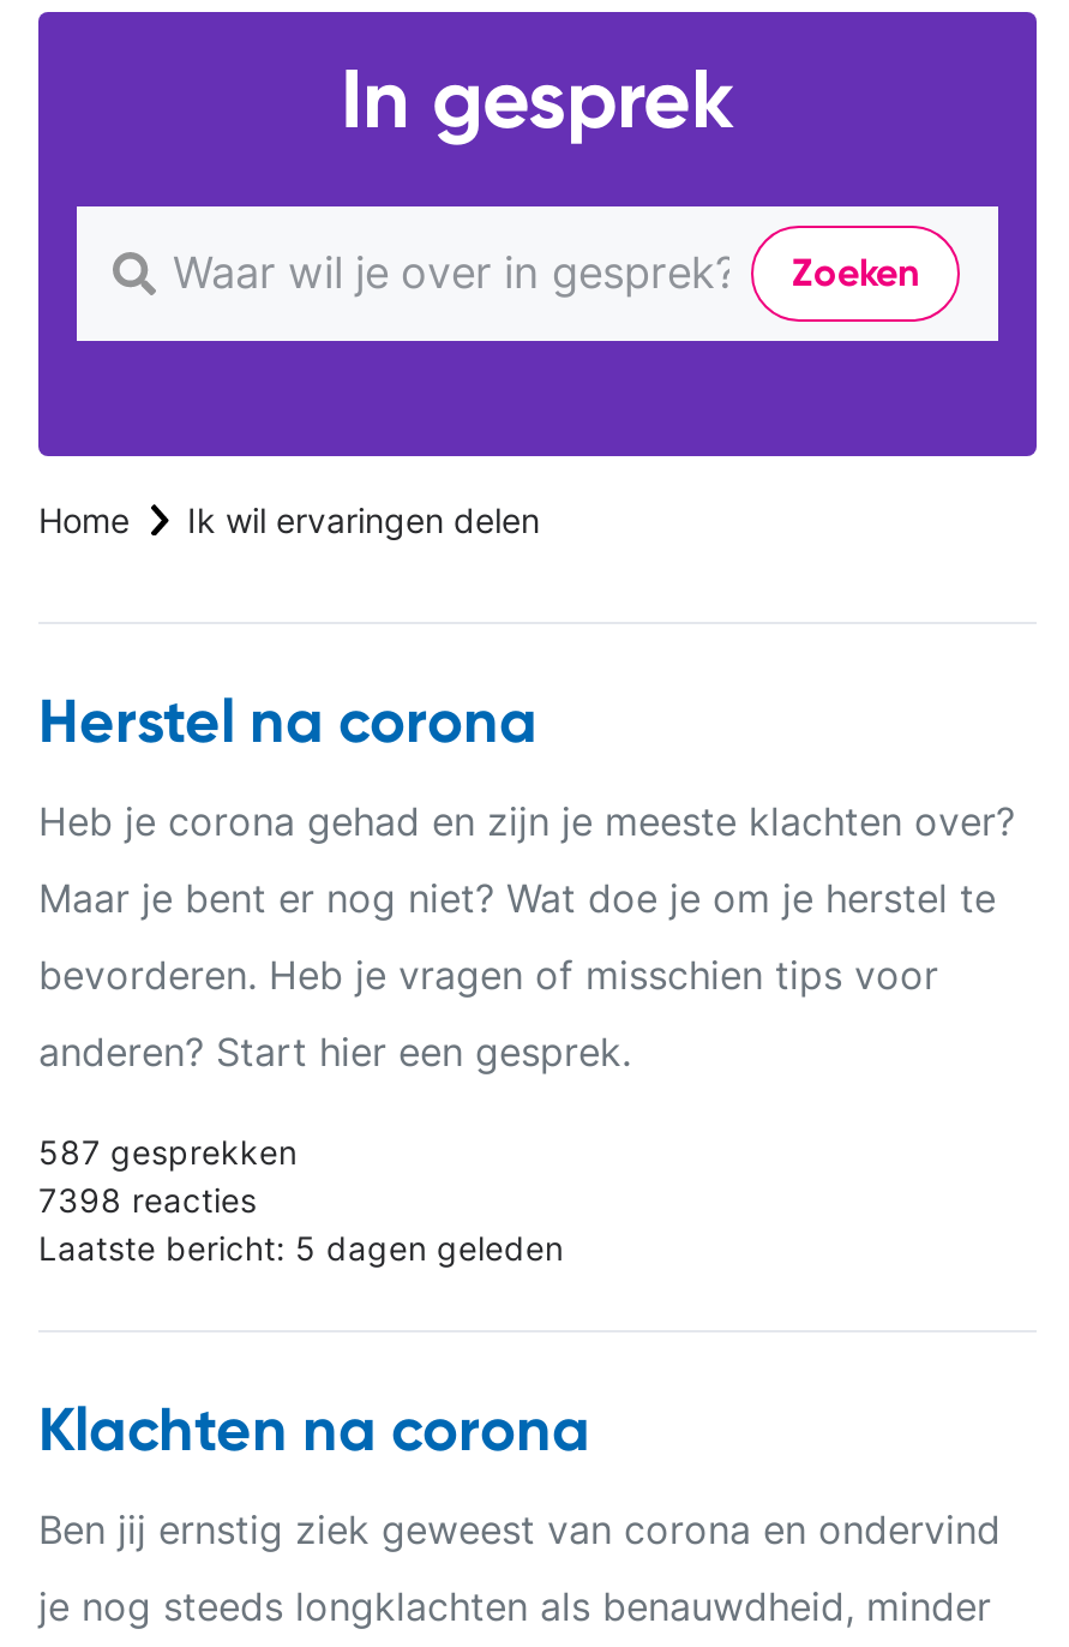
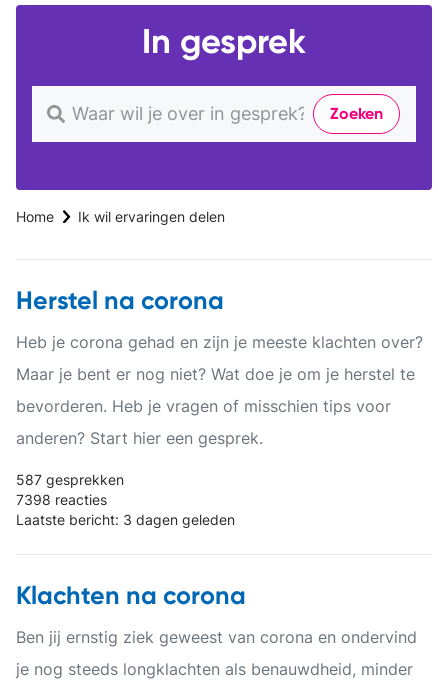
[38,1229,564,1268] Laatste bericht: 5 dagen geleden -> [16,512,235,528] Laatste bericht: 3 dagen geleden

